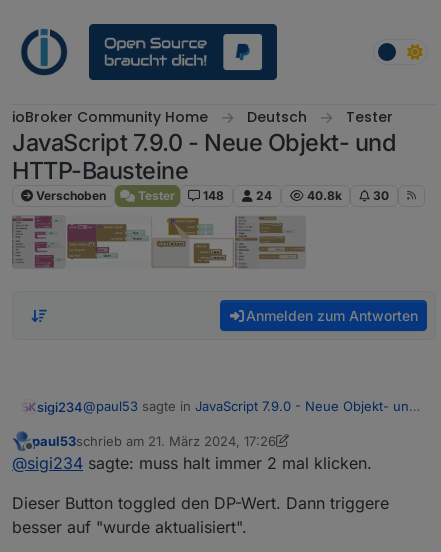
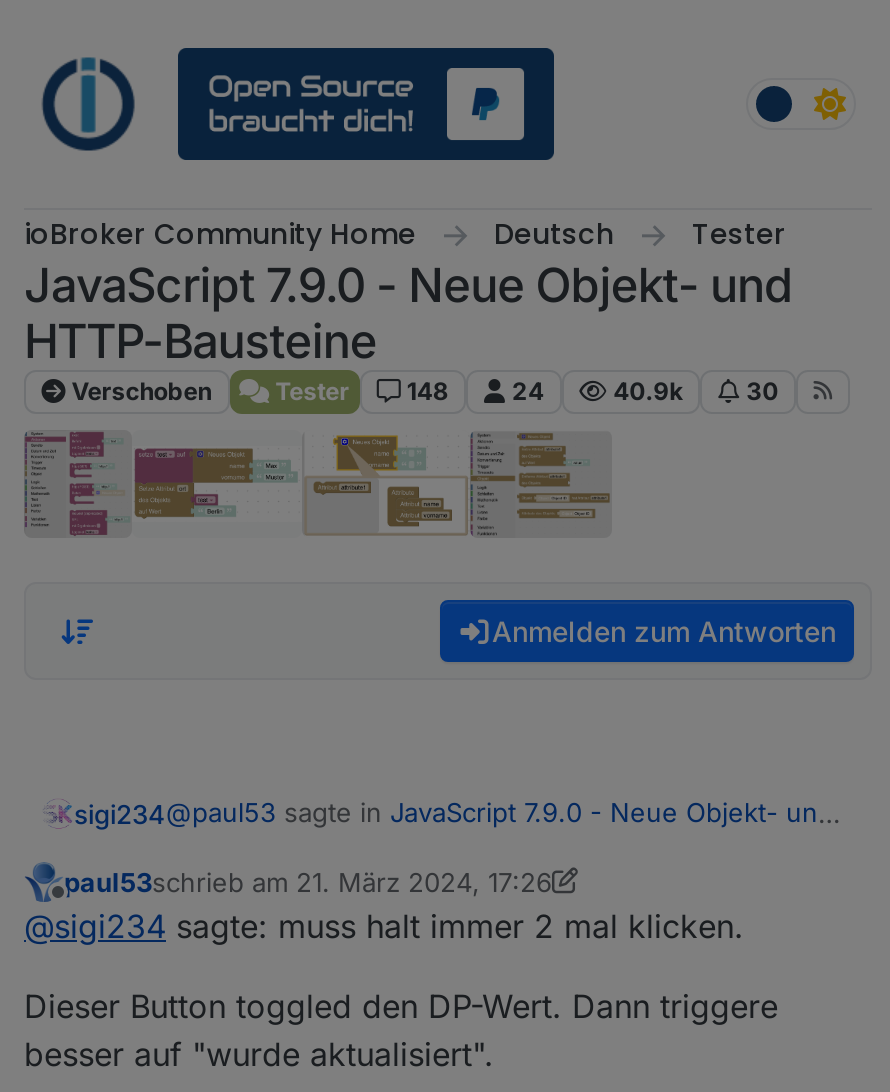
[307,188,342,203] 40.8k -> [613,376,683,406] 40.9k

